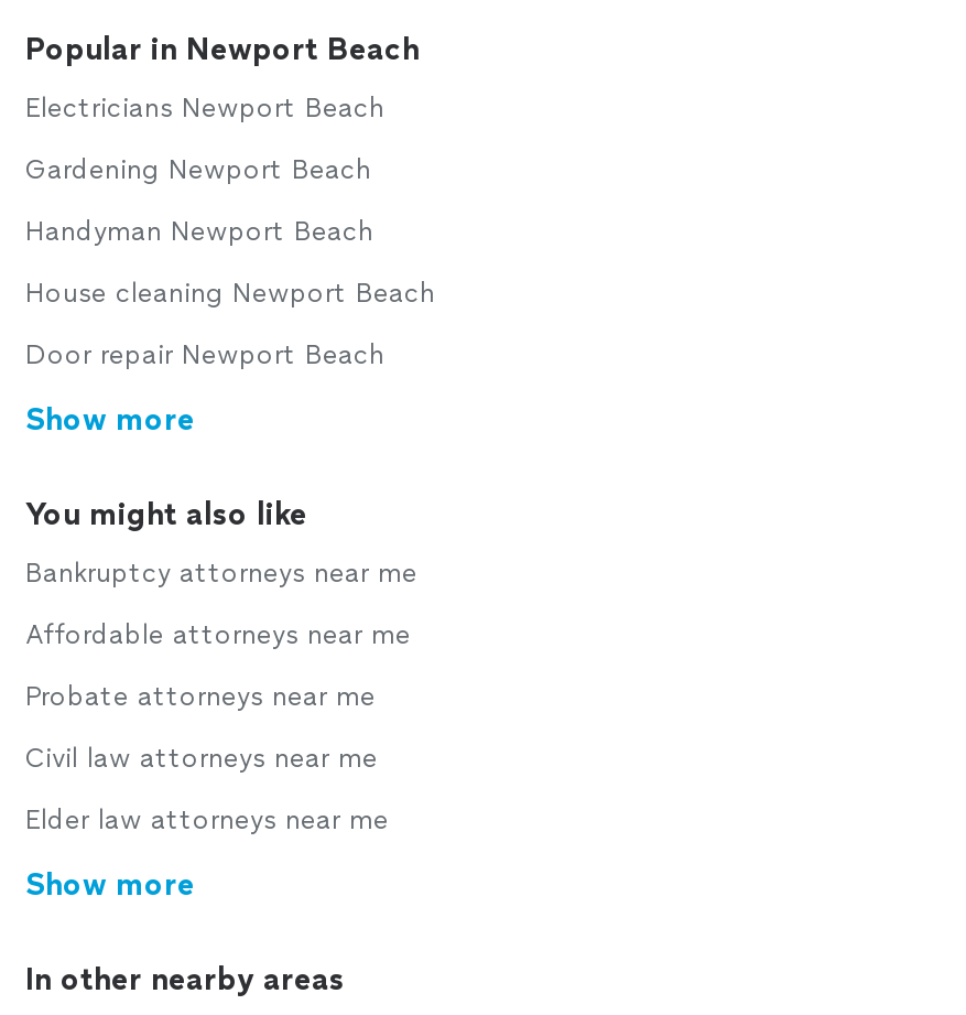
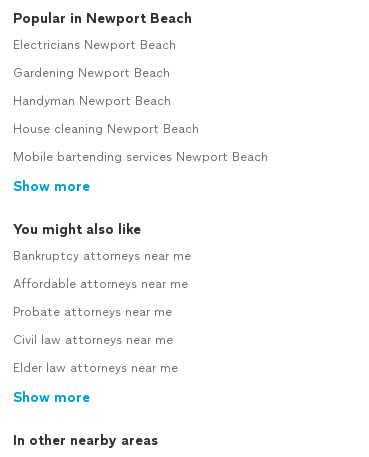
[25,340,384,371] Door repair Newport Beach -> [13,150,268,164] Mobile bartending services Newport Beach

